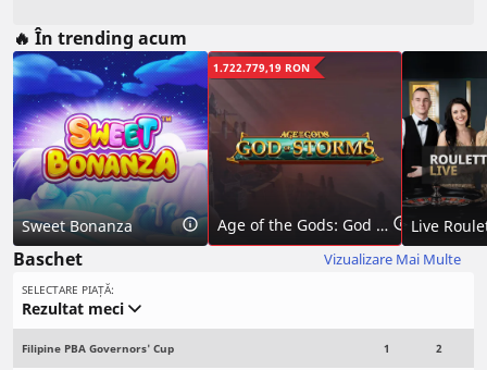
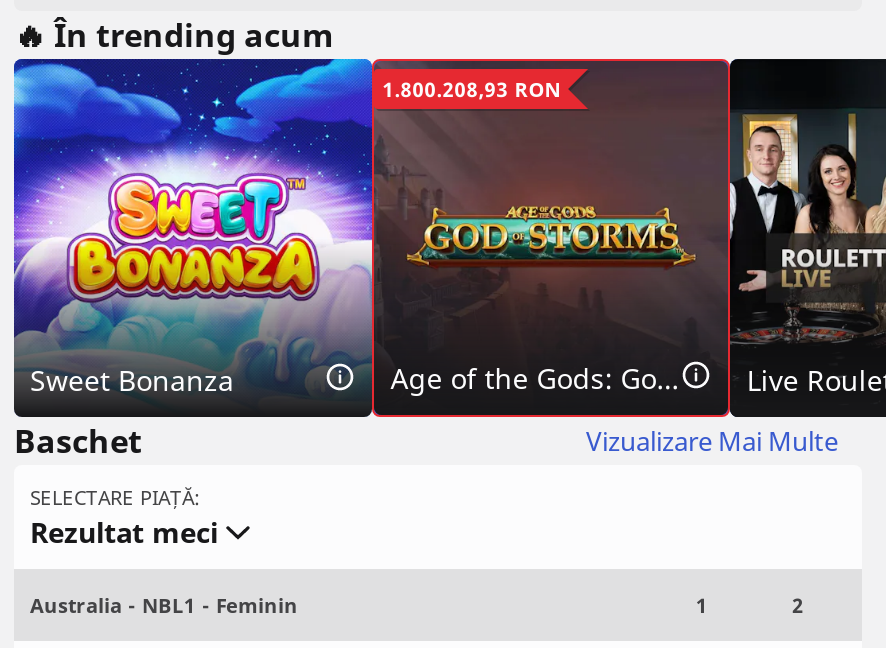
[213,60,310,75] 1.722.779,19 RON -> [382,75,560,103] 1.800.208,93 RON
[22,341,174,356] Filipine PBA Governors' Cup -> [30,591,298,619] Australia - NBL1 - Feminin

